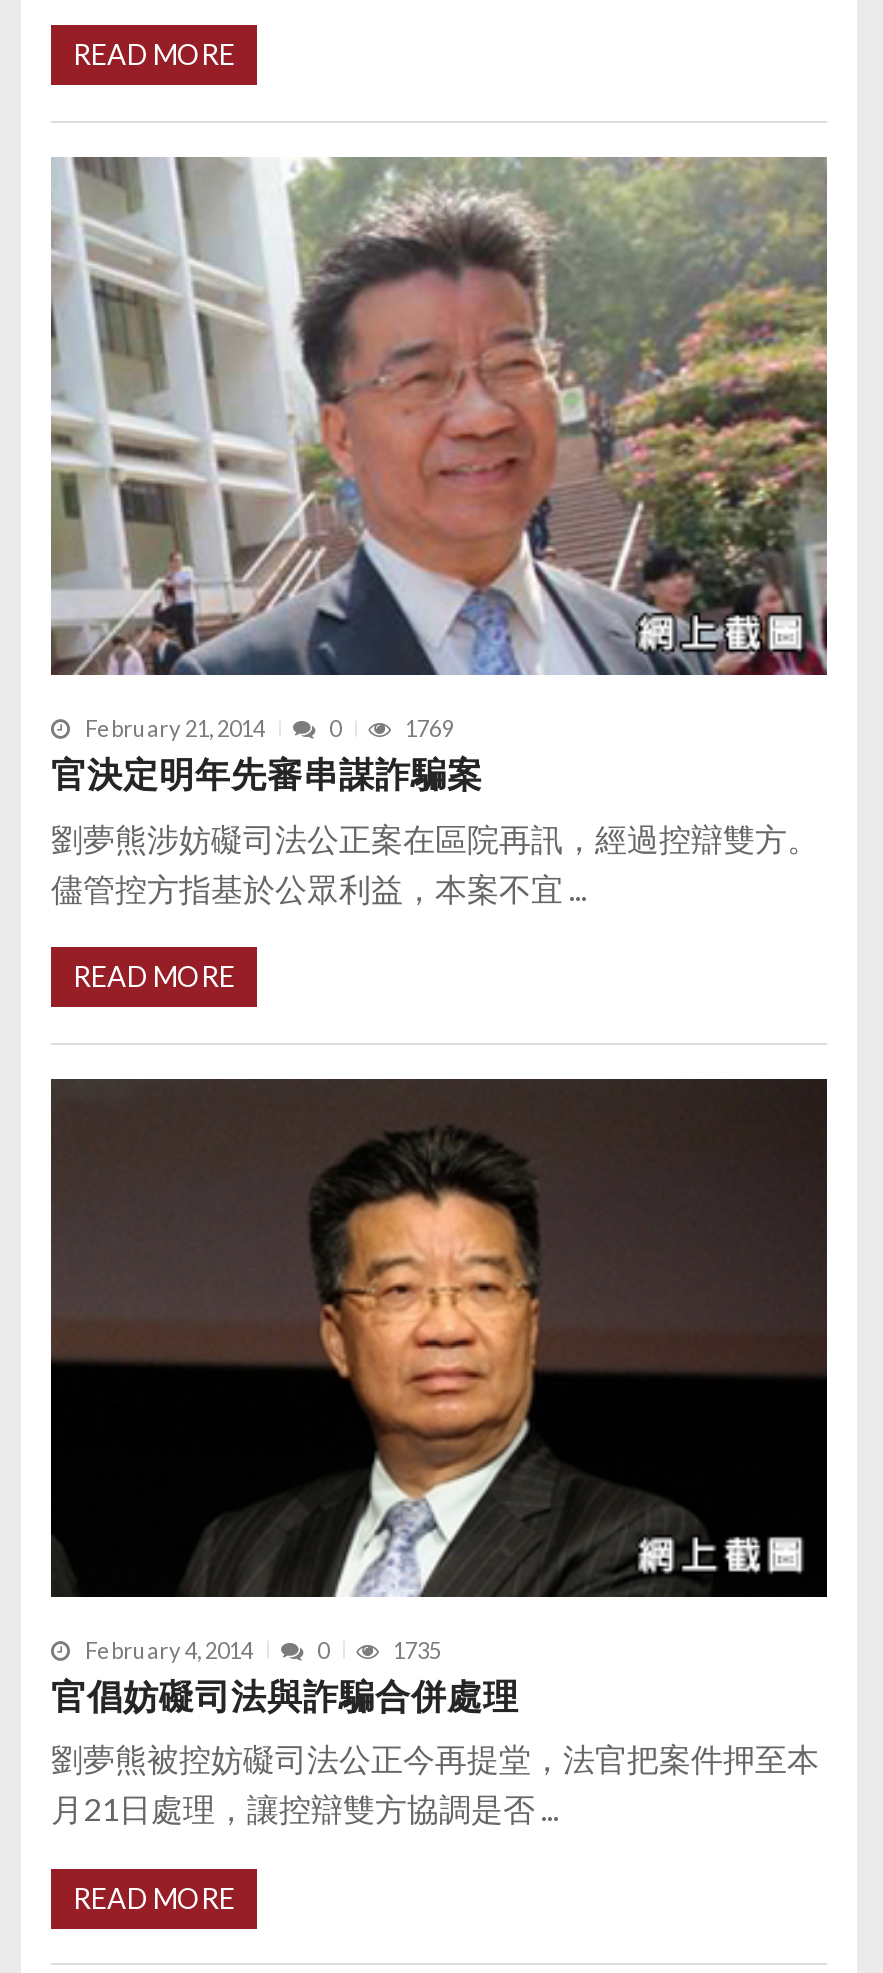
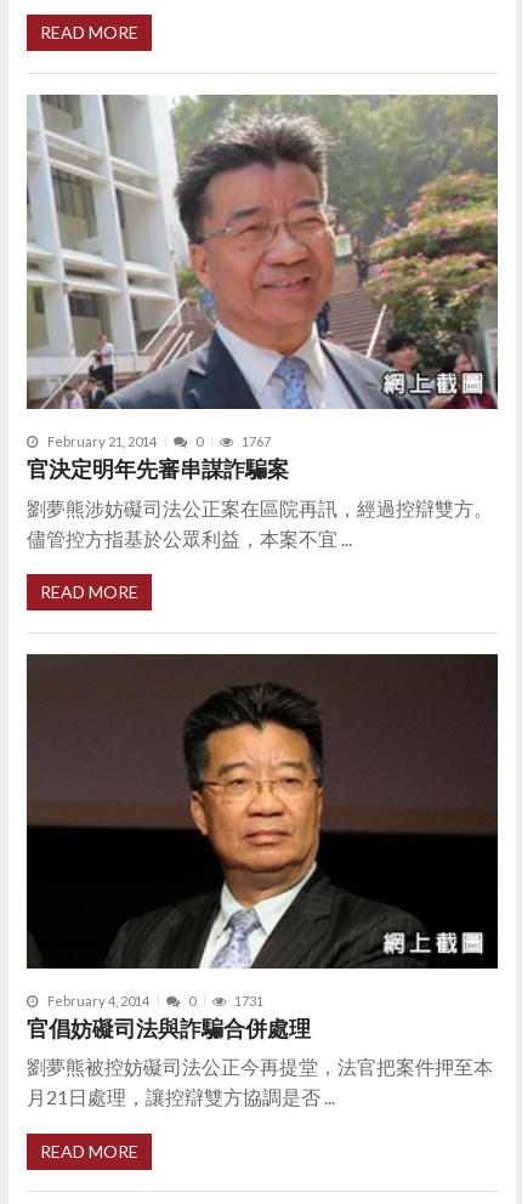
[405,715,453,741] 1769 -> [242,433,271,449] 1767
[393,1637,441,1663] 1735 -> [234,993,263,1008] 1731

